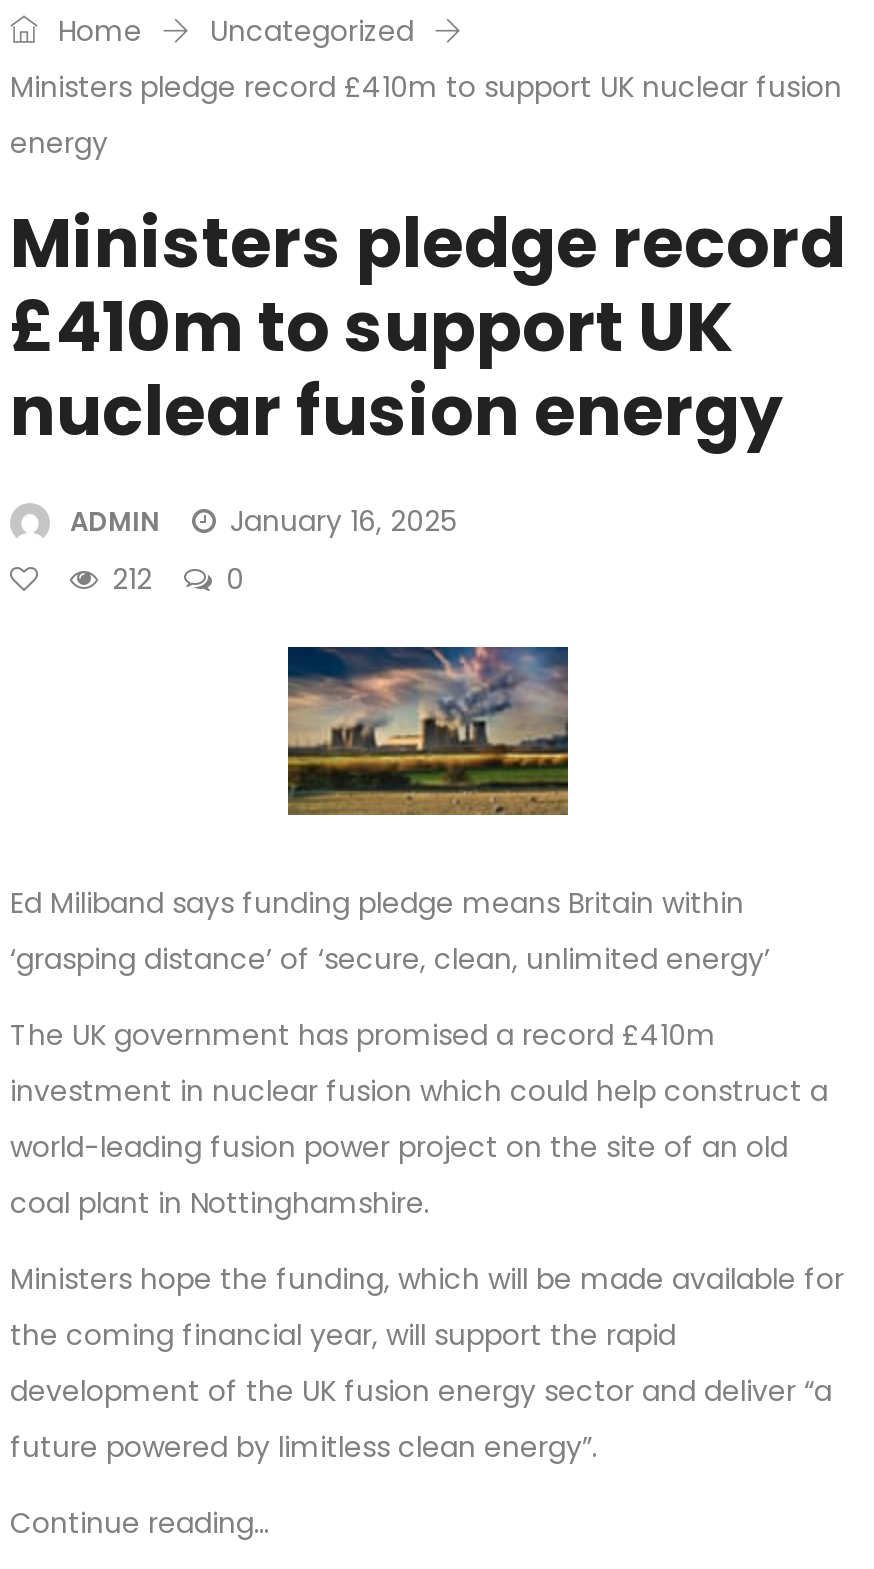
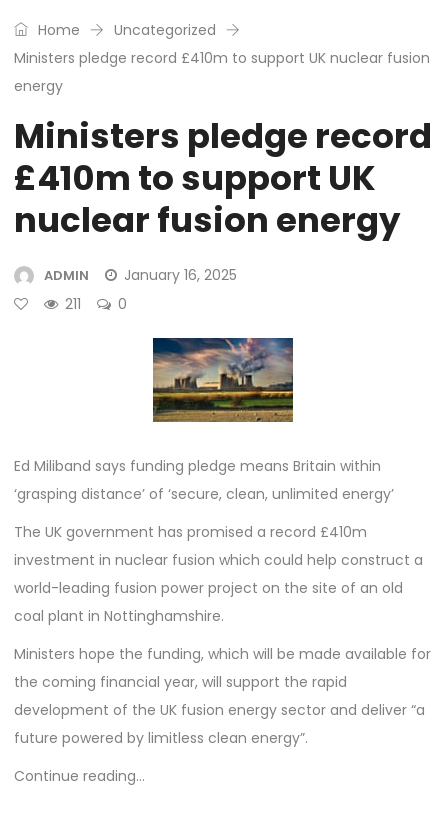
[112,559,244,599] 212 0 -> [65,294,127,314] 211 0

